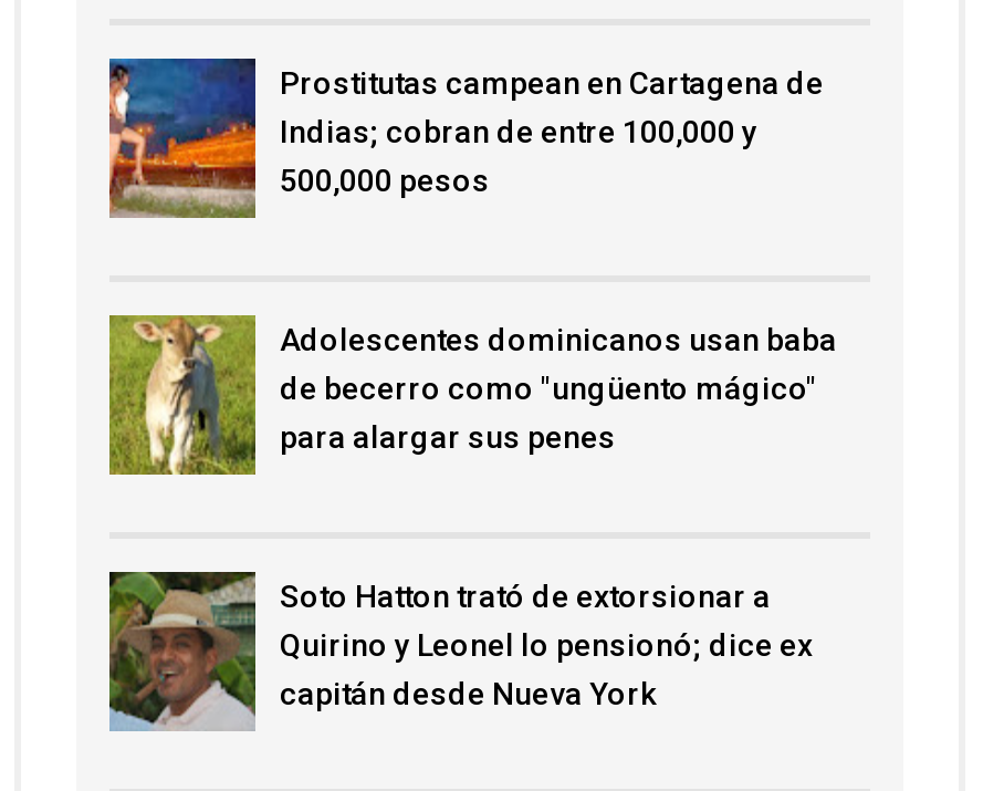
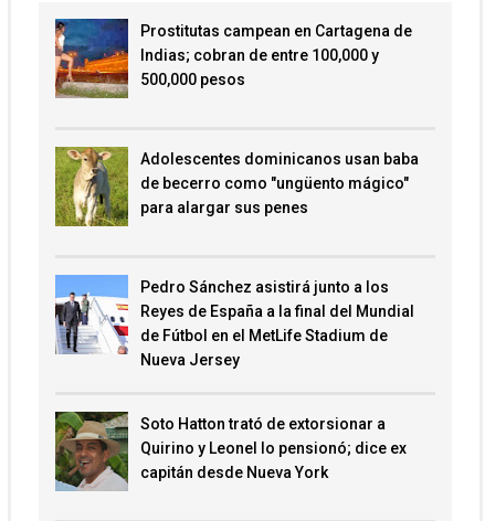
none -> [54,274,414,369] [image] | Pedro Sánchez asistirá junto a los | Reyes de España a la final del Mundial | de Fútbol en el MetLife Stadium de | Nueva Jersey

